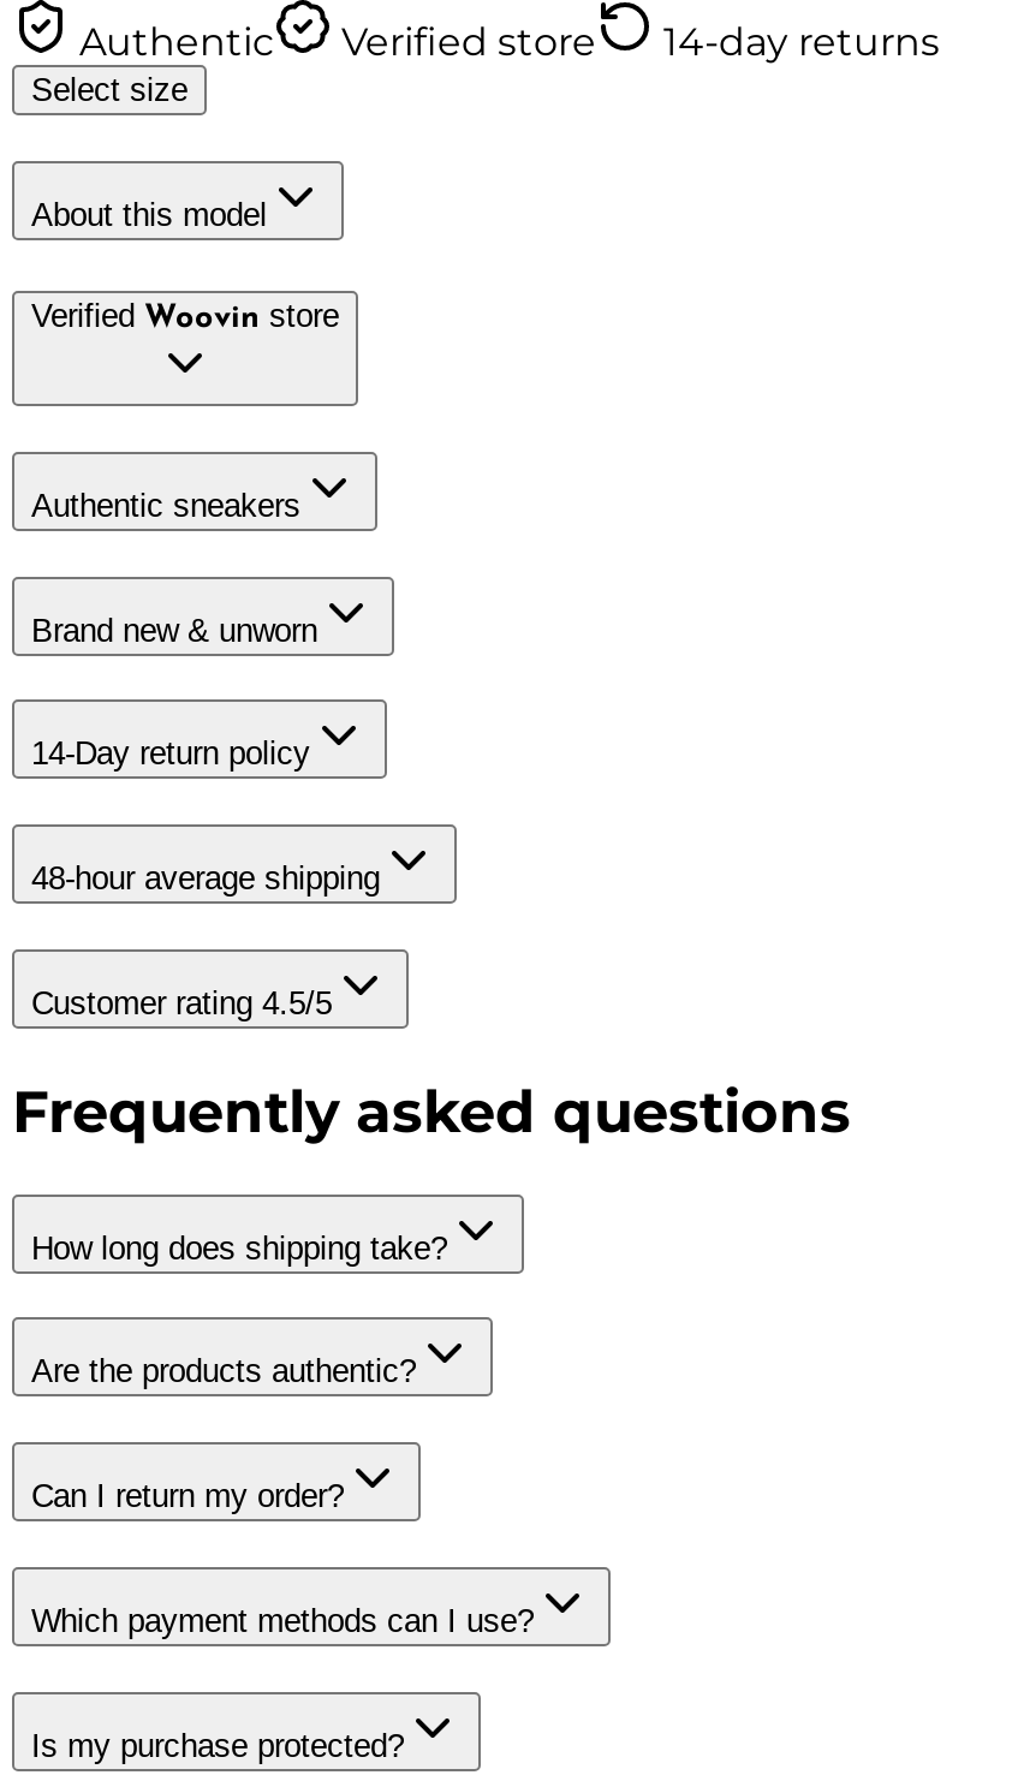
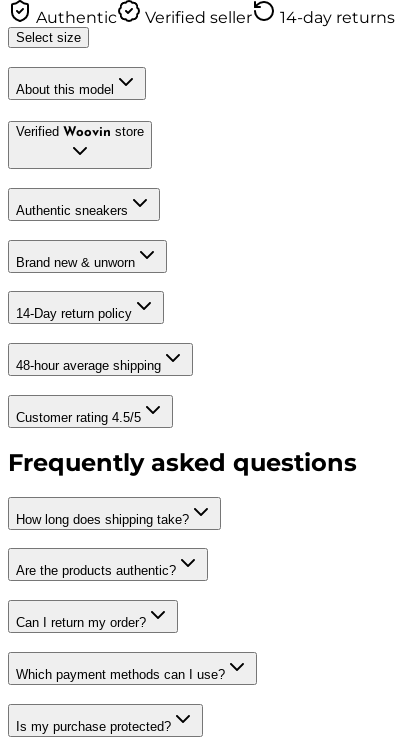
[341,19,596,65] Verified store -> [145,8,252,27] Verified seller

